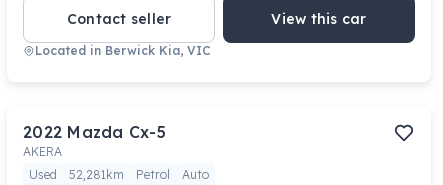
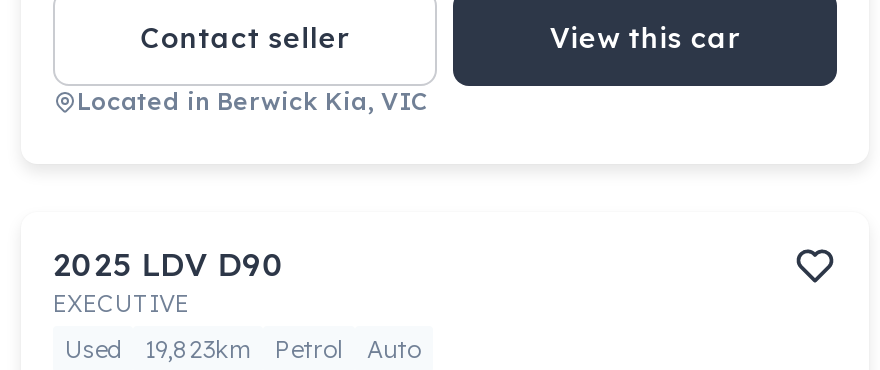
[23,122,166,159] 2022 Mazda Cx-5 | AKERA -> [53,244,285,318] 2025 LDV D90 | EXECUTIVE
[29,167,209,182] Used 52,281km Petrol Auto -> [65,334,421,364] Used 19,823km Petrol Auto

